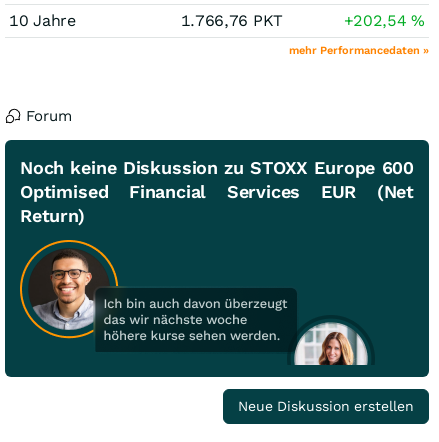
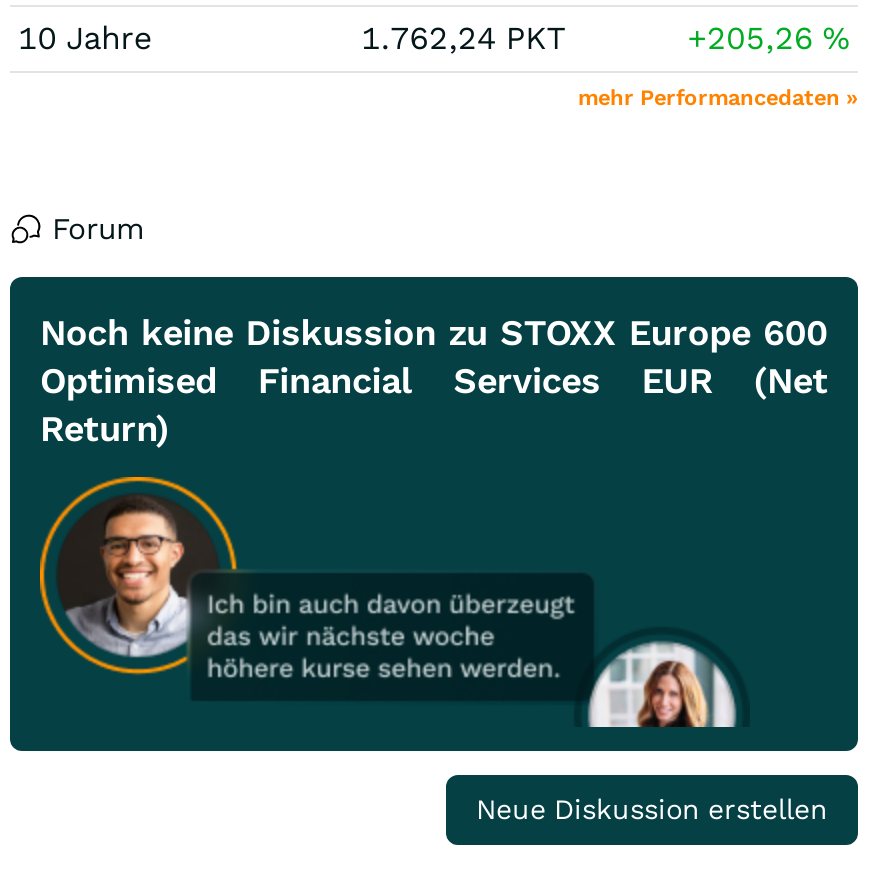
[181,11,283,30] 1.766,76 PKT -> [361,19,566,57] 1.762,24 PKT
[344,11,425,30] +202,54% -> [687,19,850,57] +205,26%

